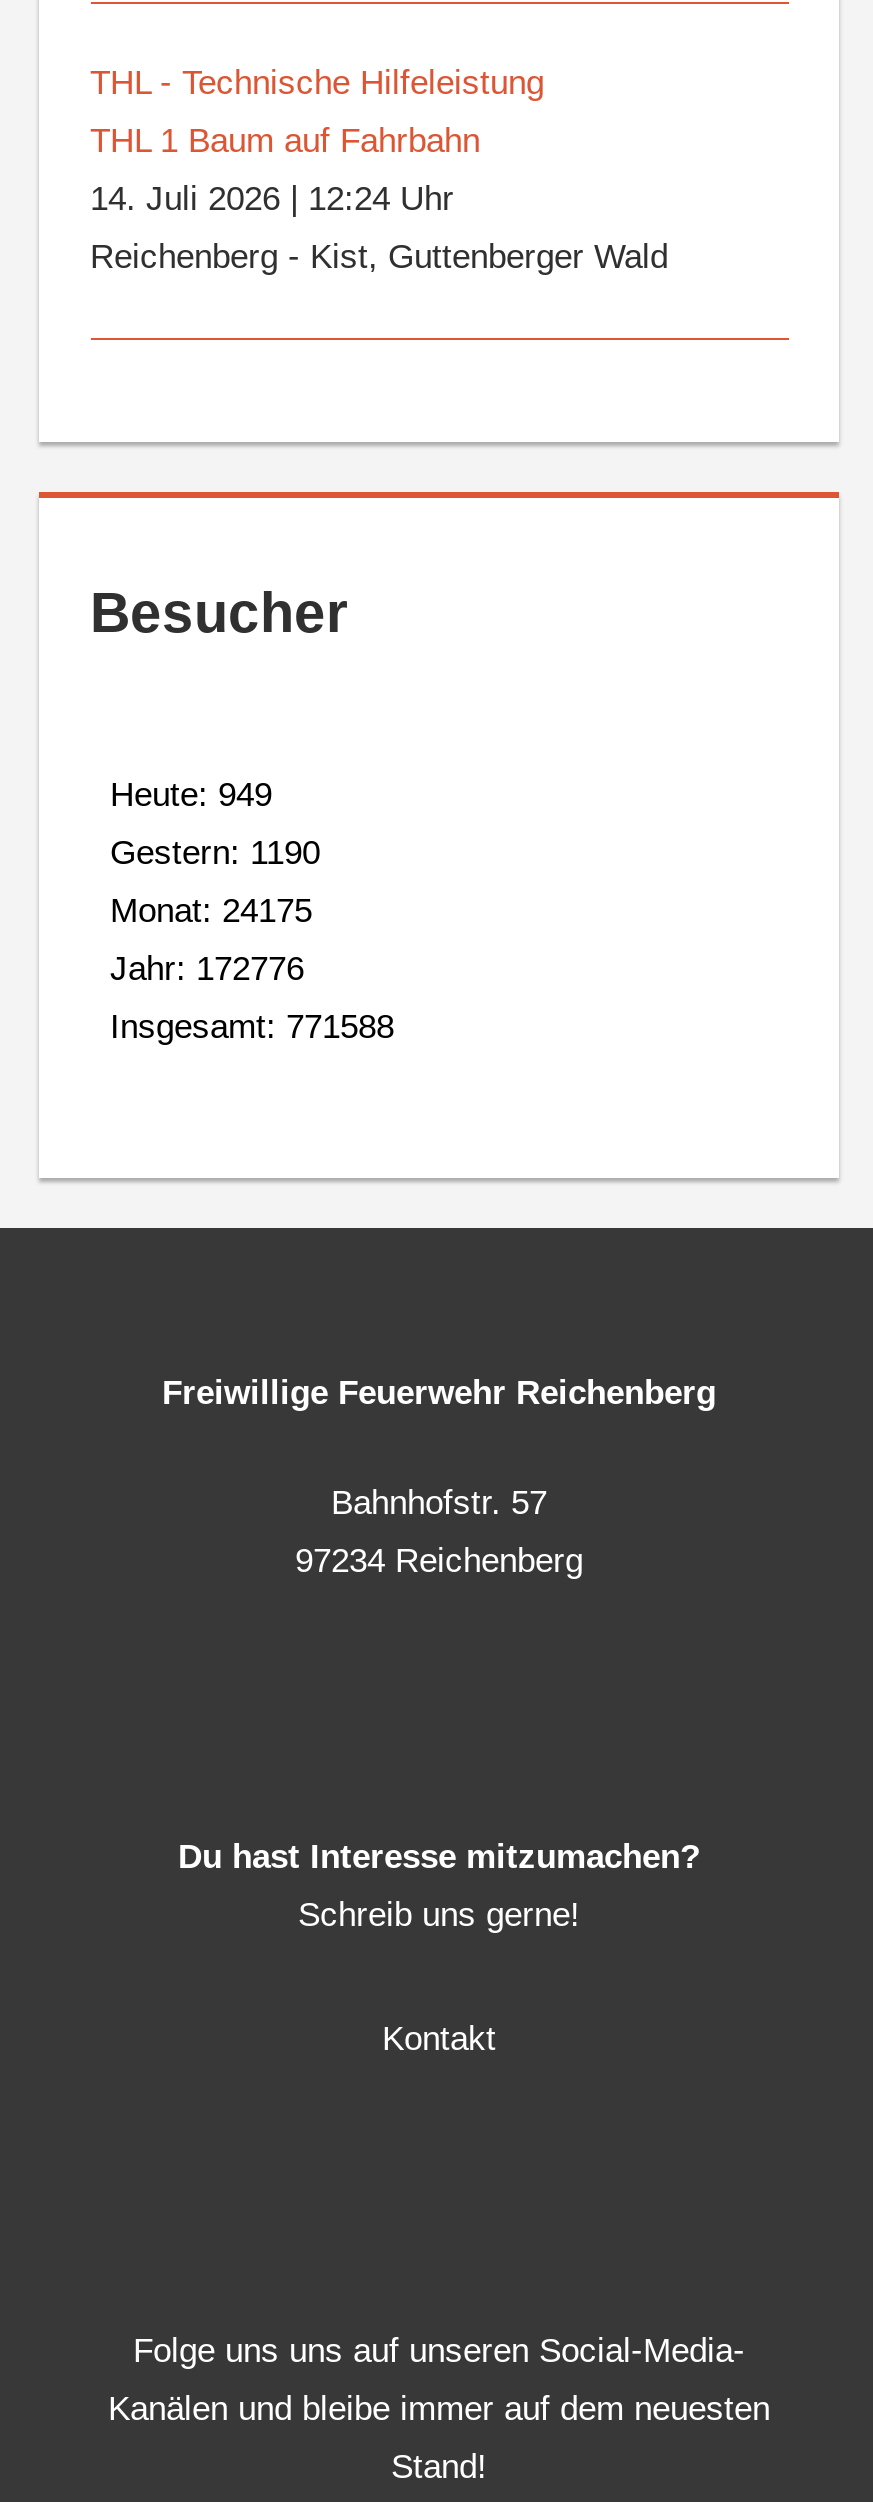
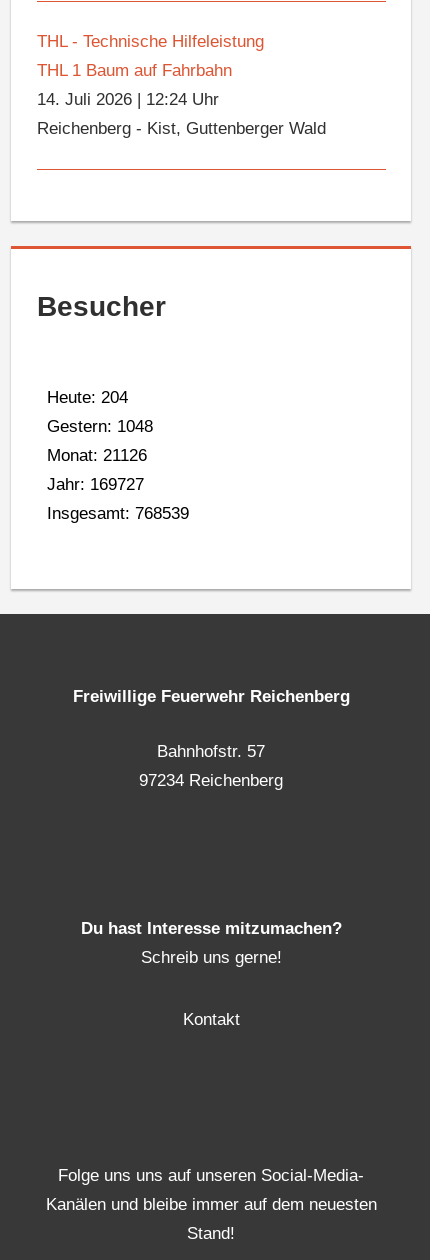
[110,775,272,813] Heute: 949 -> [46,388,127,407] Heute: 204
[110,833,320,871] Gestern: 1190 -> [46,417,152,436] Gestern: 1048
[110,891,312,929] Monat: 24175 -> [46,446,146,465] Monat: 21126
[110,949,304,987] Jahr: 172776 -> [46,475,143,494] Jahr: 169727
[110,1007,394,1045] Insgesamt: 771588 -> [46,504,188,523] Insgesamt: 768539

